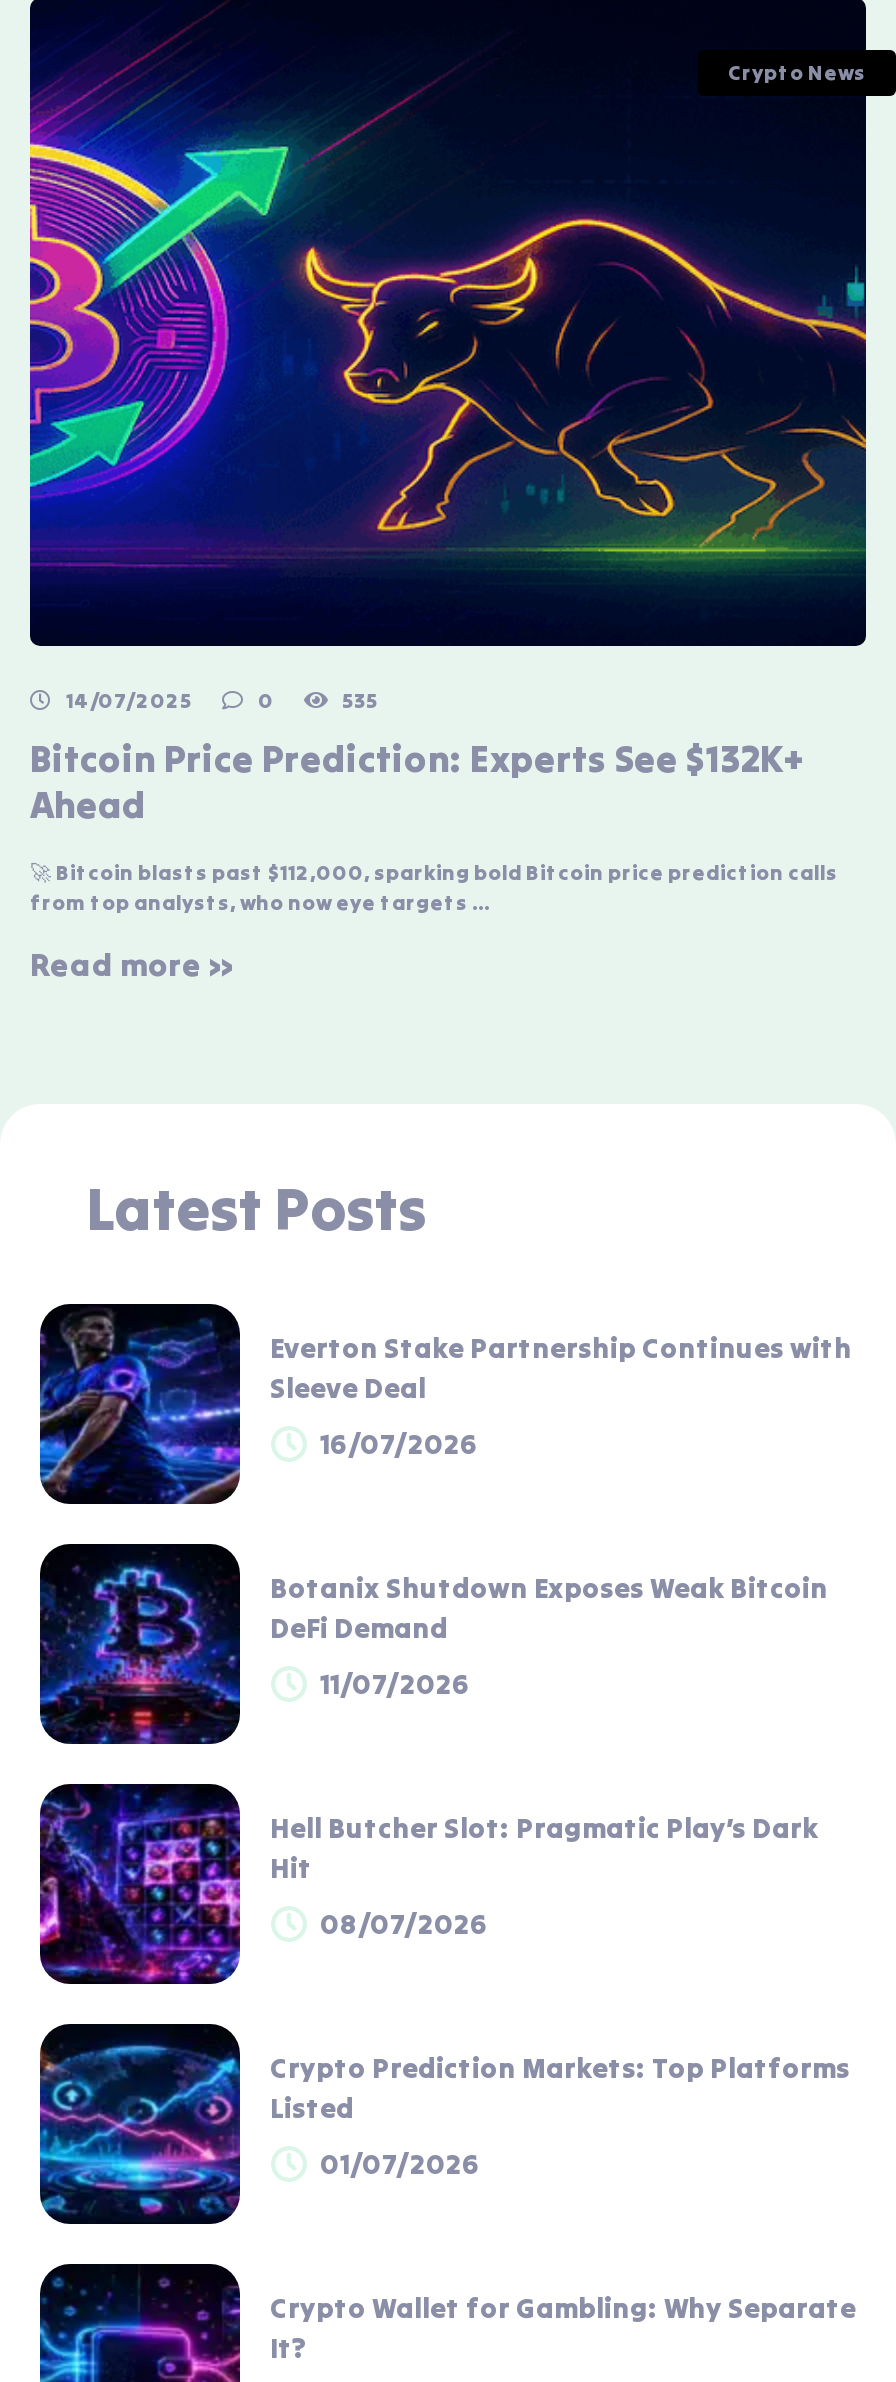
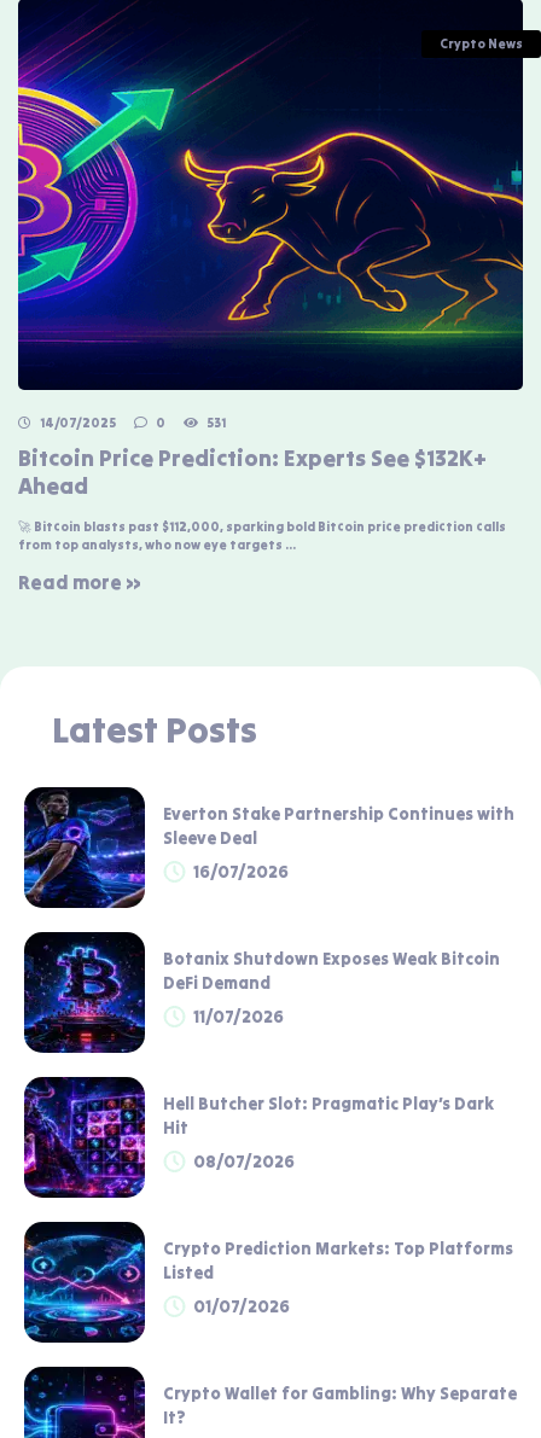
[338,688,378,714] 535 -> [204,416,226,431] 531

